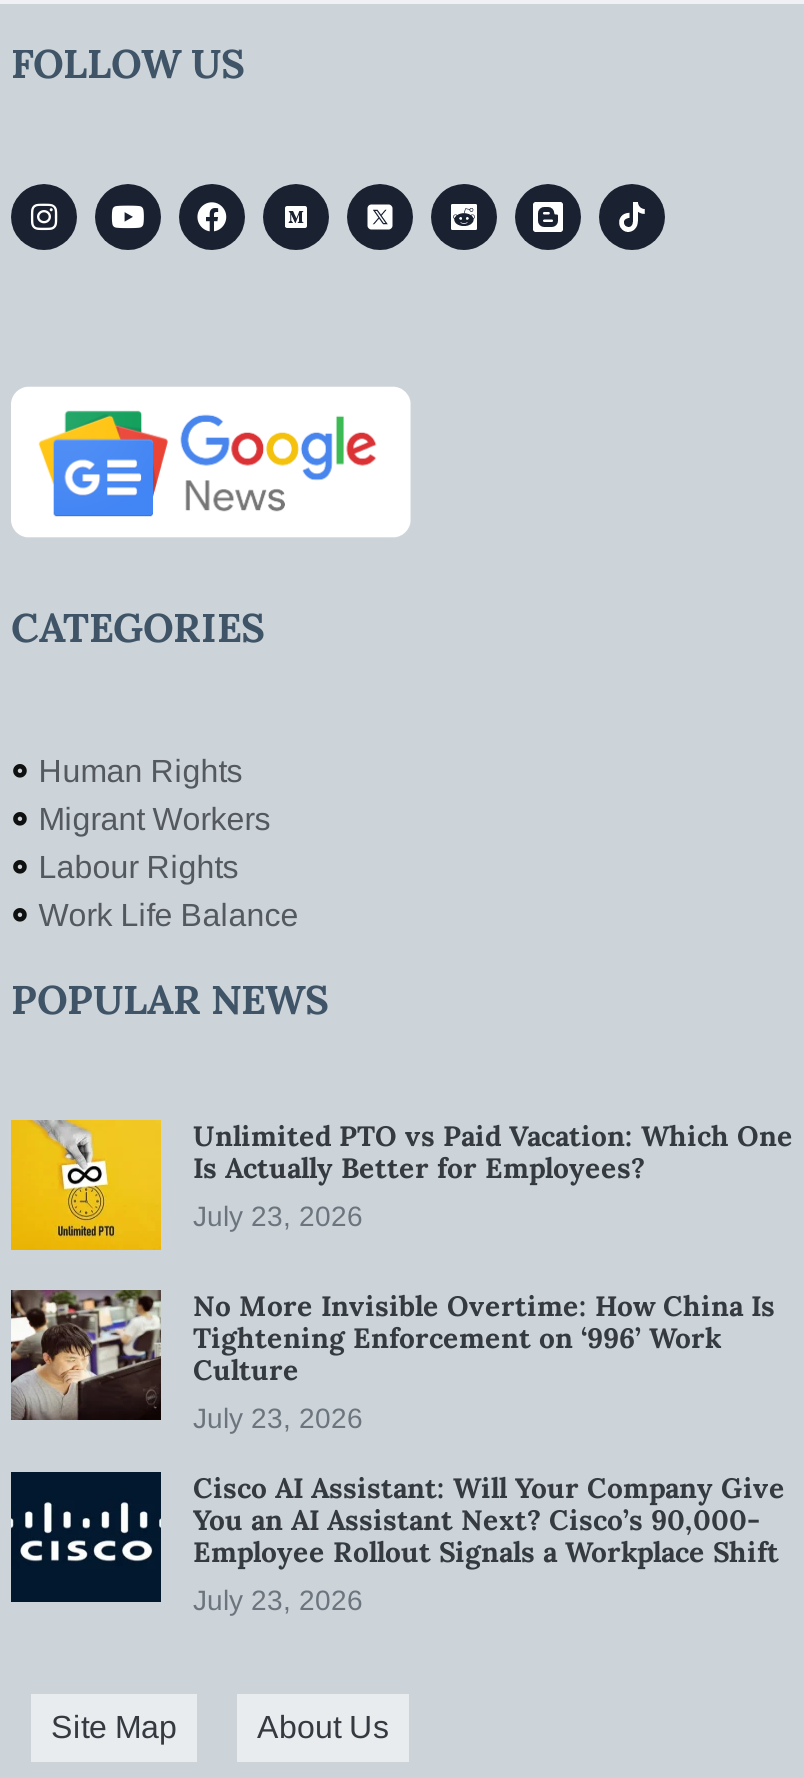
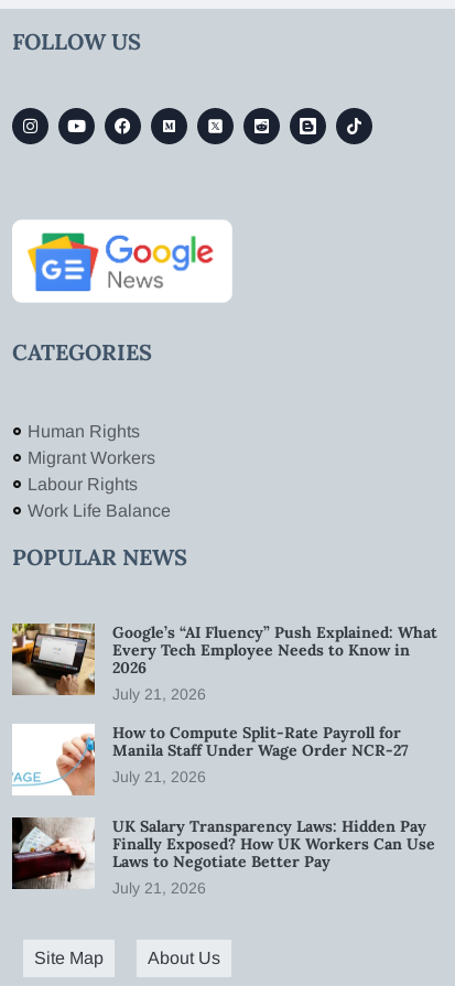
[9,1118,793,1252] [image] | Unlimited PTO vs Paid Vacation: Which One | Is Actually Better for Employees? | July 23, 2026 -> [11,622,437,703] [image] | Google’s “AI Fluency” Push Explained: What | Every Tech Employee Needs to Know in | 2026 | July 21, 2026
[9,1288,775,1434] [image] | No More Invisible Overtime: How China Is | Tightening Enforcement on ‘996’ Work | Culture | July 23, 2026 -> [12,717,409,797] [image] | How to Compute Split-Rate Payroll for | Manila Staff Under Wage Order NCR-27 | July 21, 2026
[11,1470,787,1616] [image] | Cisco AI Assistant: Will Your Company Give | You an AI Assistant Next? Cisco’s 90,000- | Employee Rollout Signals a Workplace Shift | July 23, 2026 -> [12,816,435,897] [image] | UK Salary Transparency Laws: Hidden Pay | Finally Exposed? How UK Workers Can Use | Laws to Negotiate Better Pay | July 21, 2026

